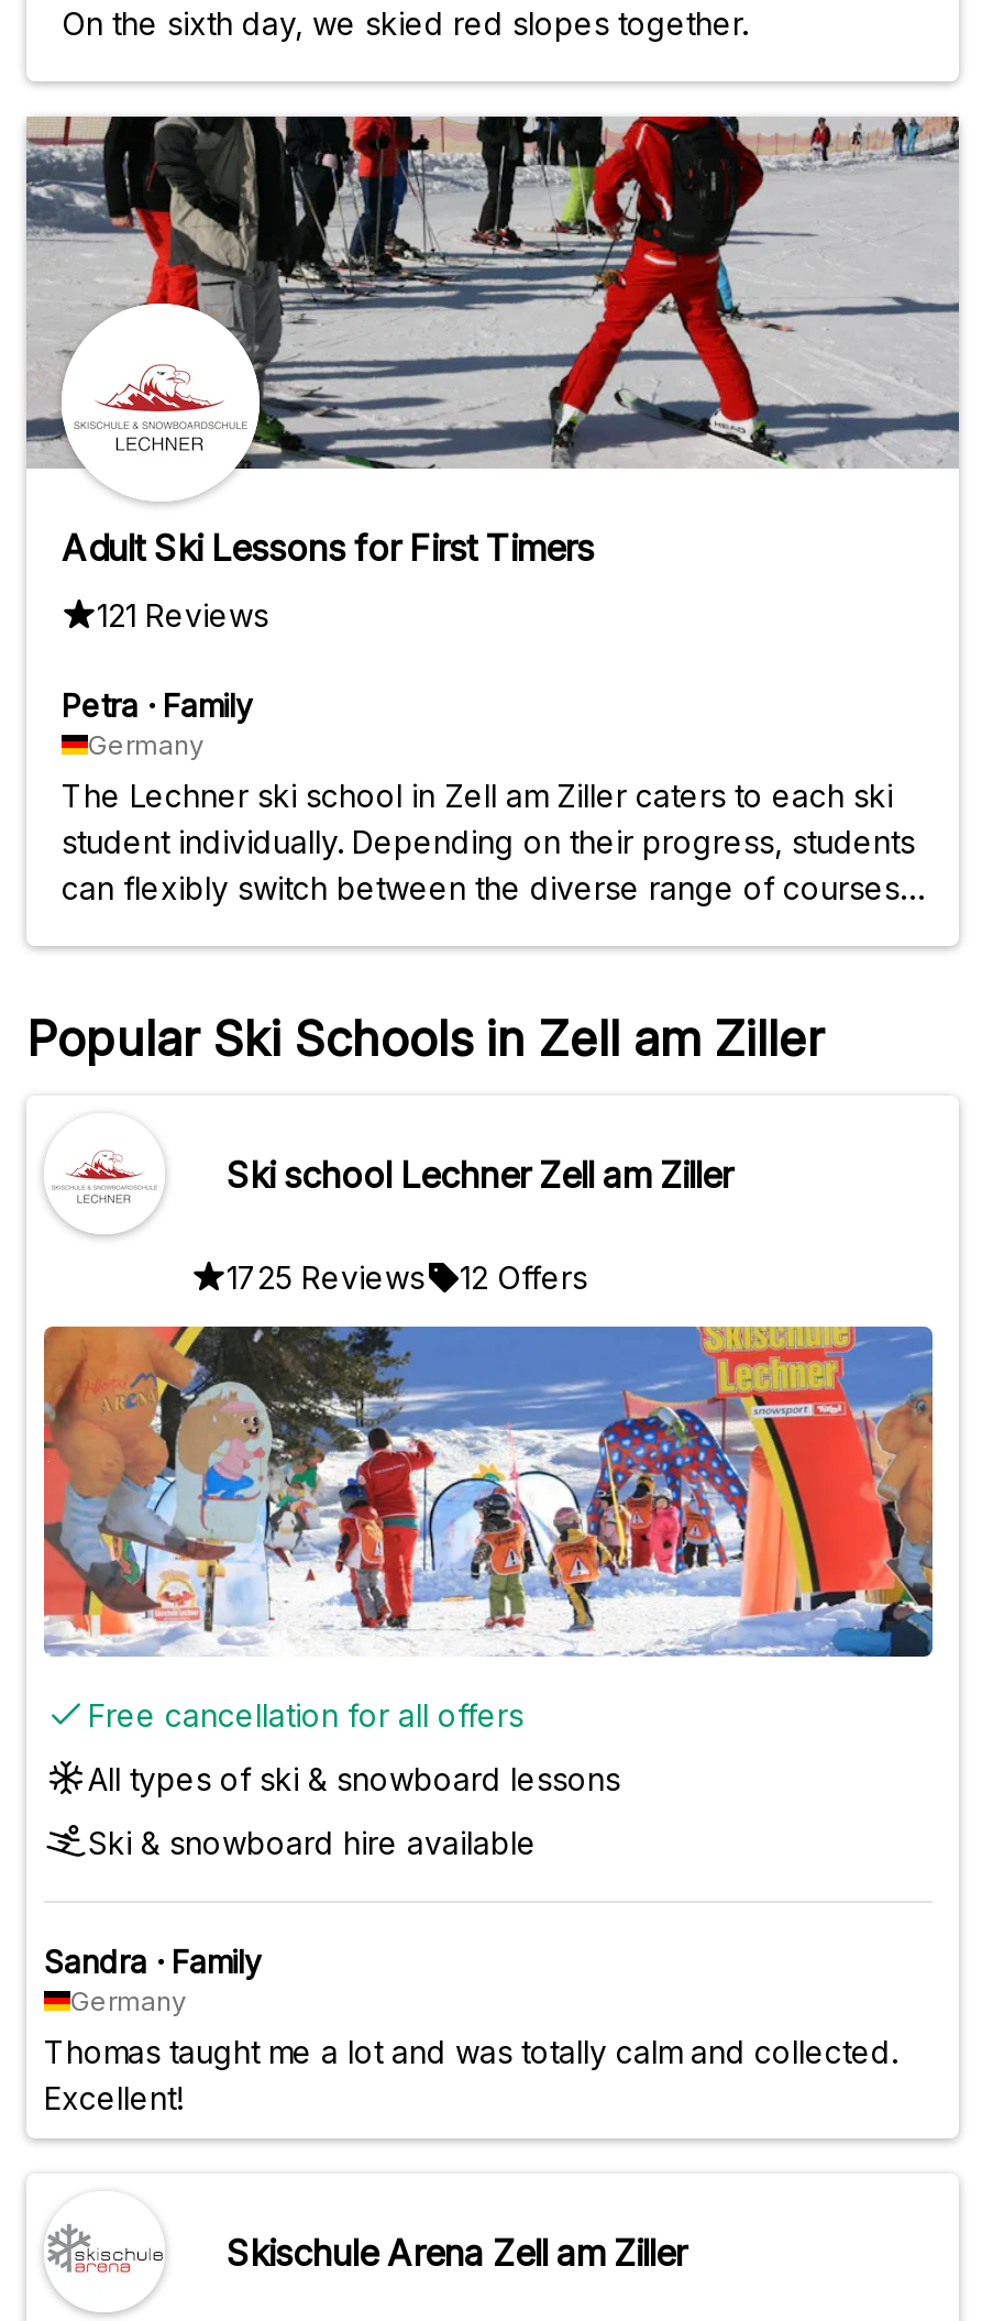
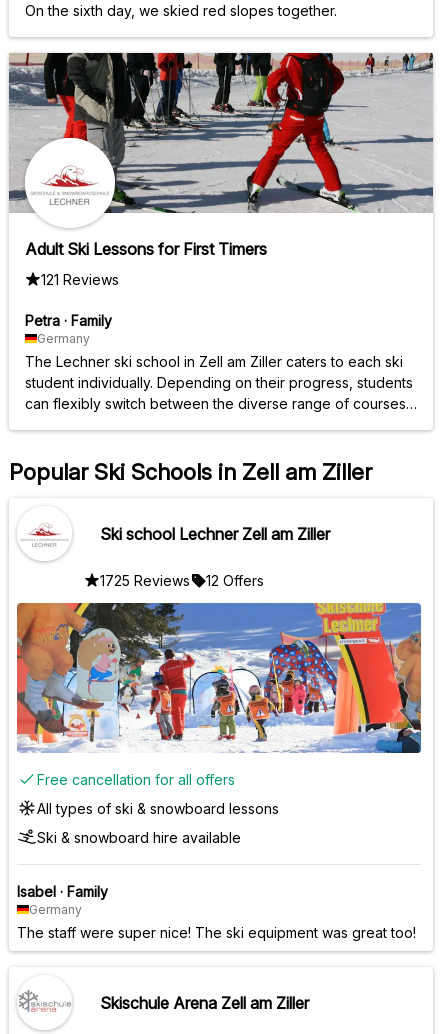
[44,1942,262,1980] Sandra · Family -> [17,883,108,900] Isabel · Family
[44,2032,897,2116] Thomas taught me a lot and was totally calm and collected. | Excellent! -> [17,924,416,941] The staff were super nice! The ski equipment was great too!

